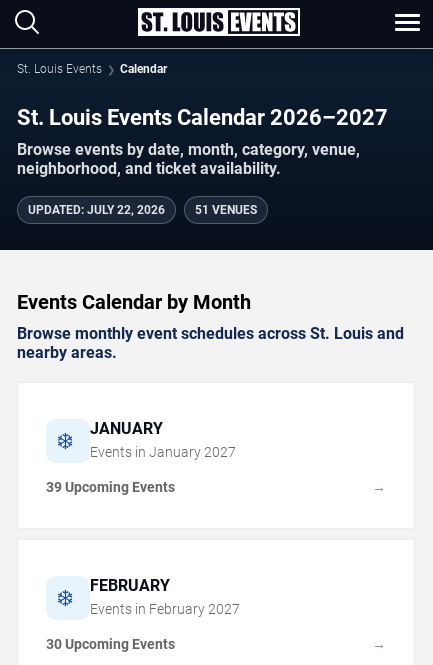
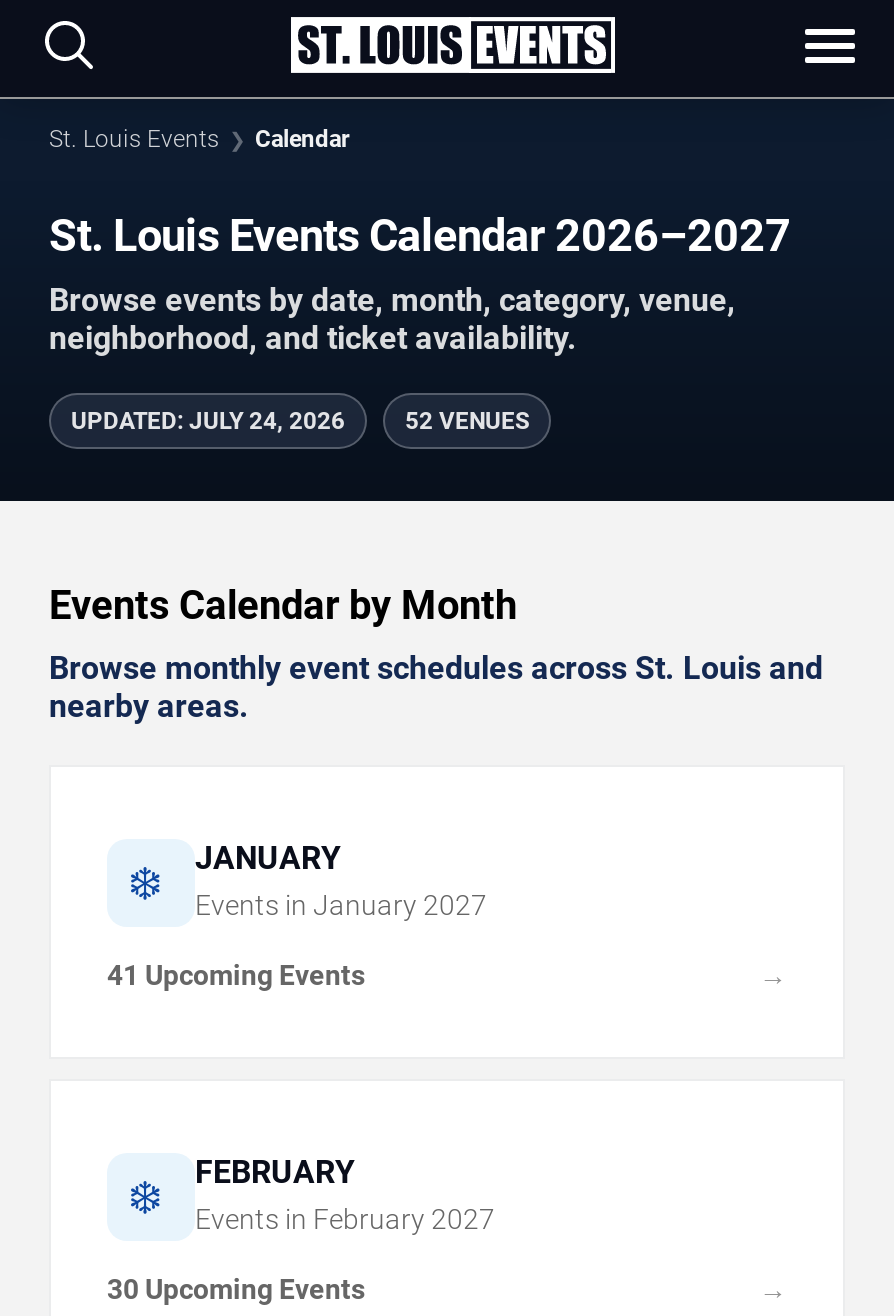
[28,202,165,216] UPDATED: JULY 22, 2026 -> [71,406,345,434] UPDATED: JULY 24, 2026
[195,202,257,216] 51 VENUES -> [405,406,529,434] 52 VENUES
[46,478,175,494] 39 Upcoming Events -> [107,958,365,990] 41 Upcoming Events

